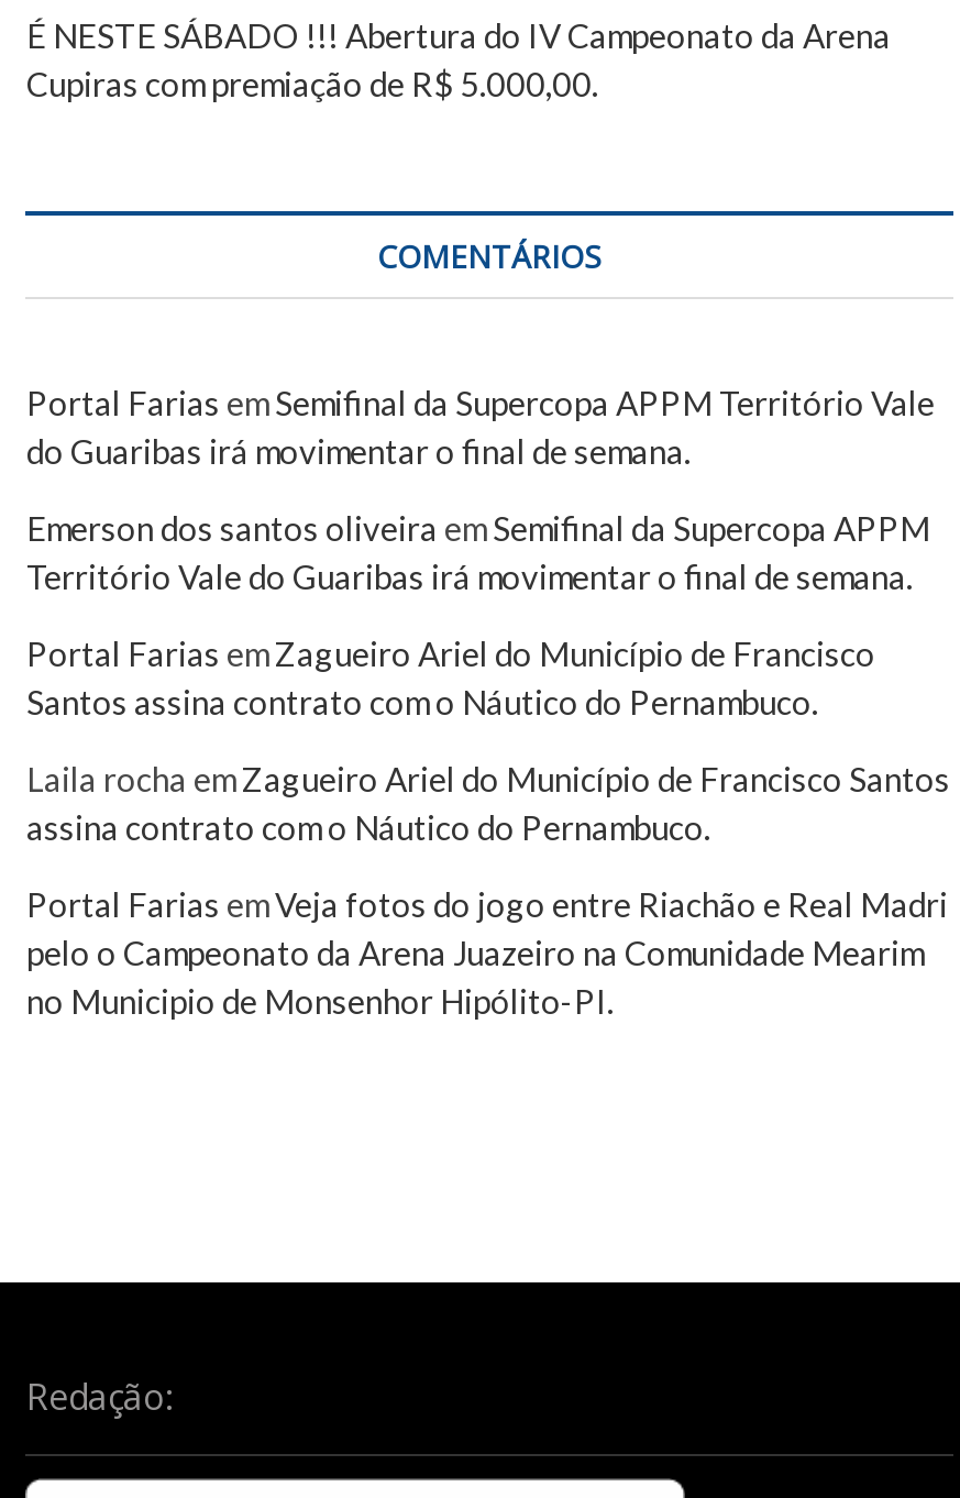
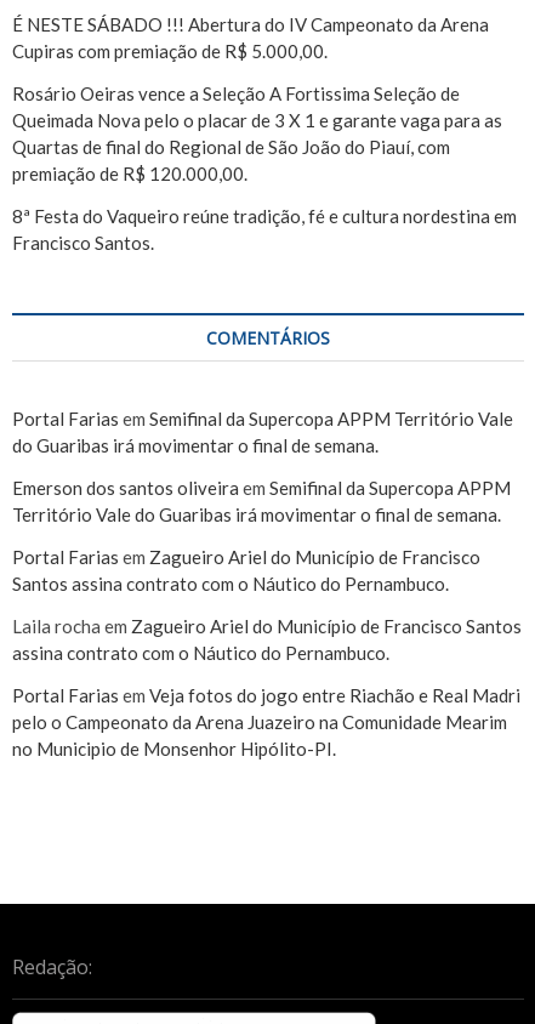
none -> [13,82,517,253] Rosário Oeiras vence a Seleção A Fortissima Seleção de | Queimada Nova pelo o placar de 3 X 1 e garante vaga para as | Quartas de final do Regional de São João do Piauí, com | premiação de R$ 120.000,00. | 8ª Festa do Vaqueiro reúne tradição, fé e cultura nordestina em | Francisco Santos.

